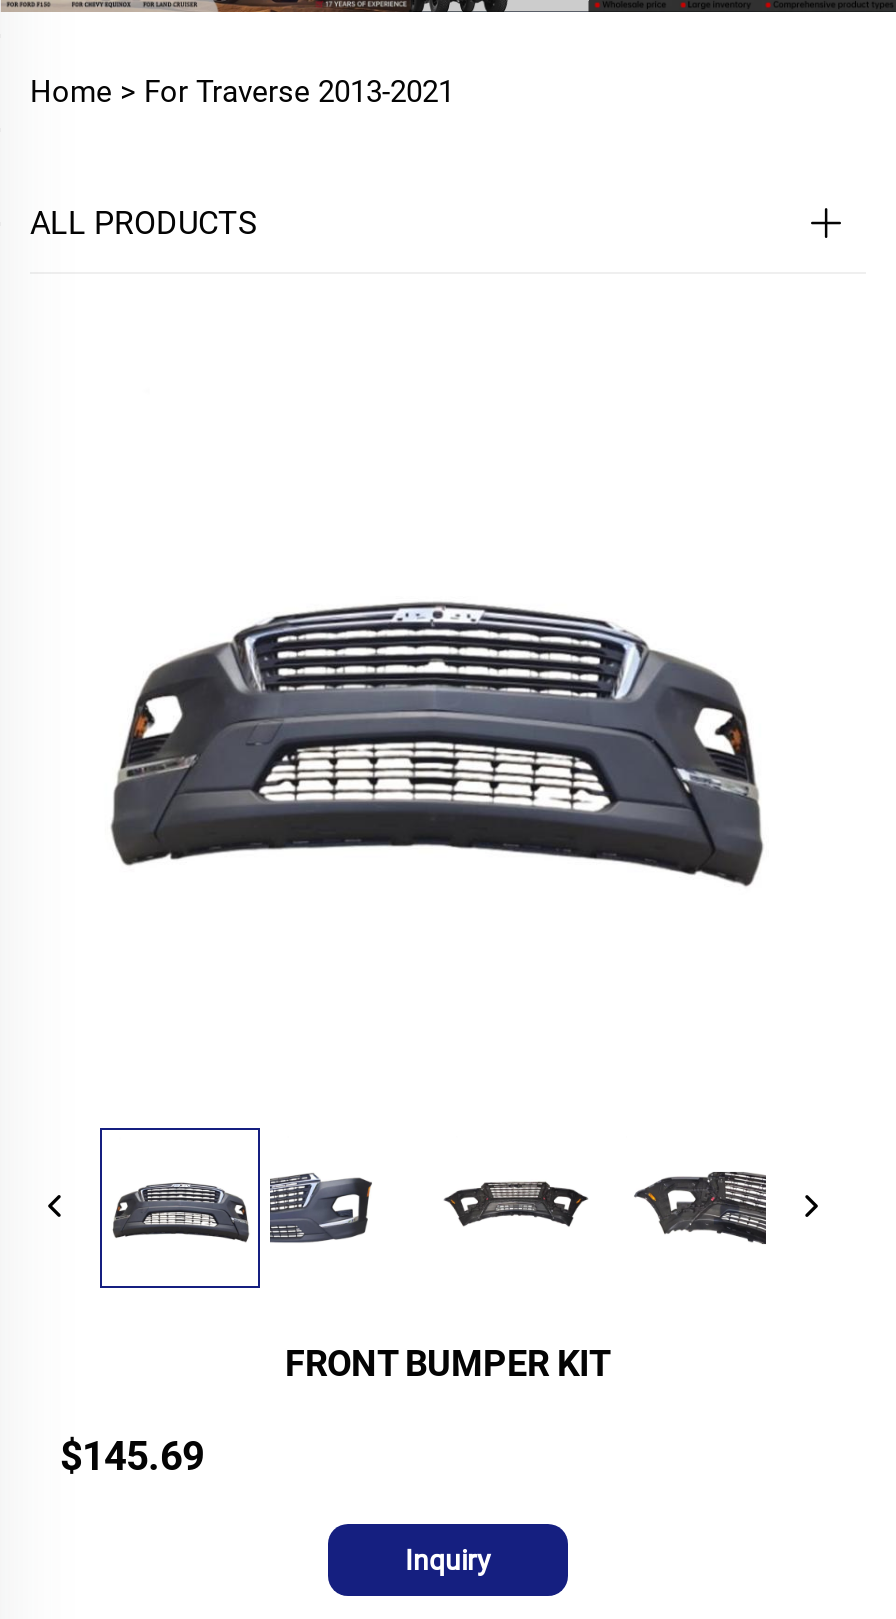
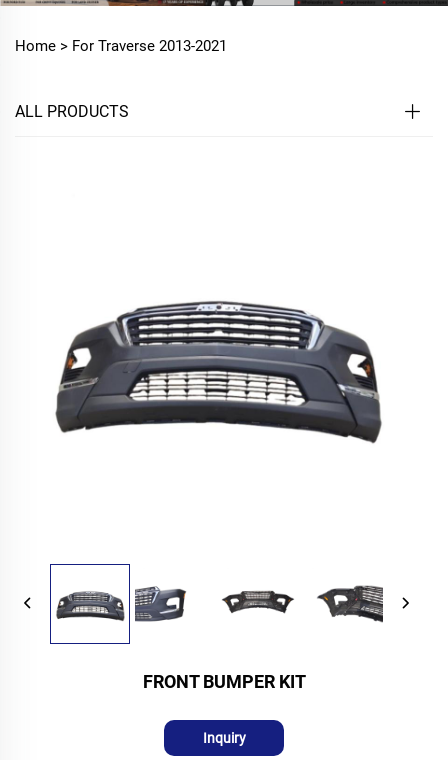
[60,1431,204,1479] $145.69 -> none

